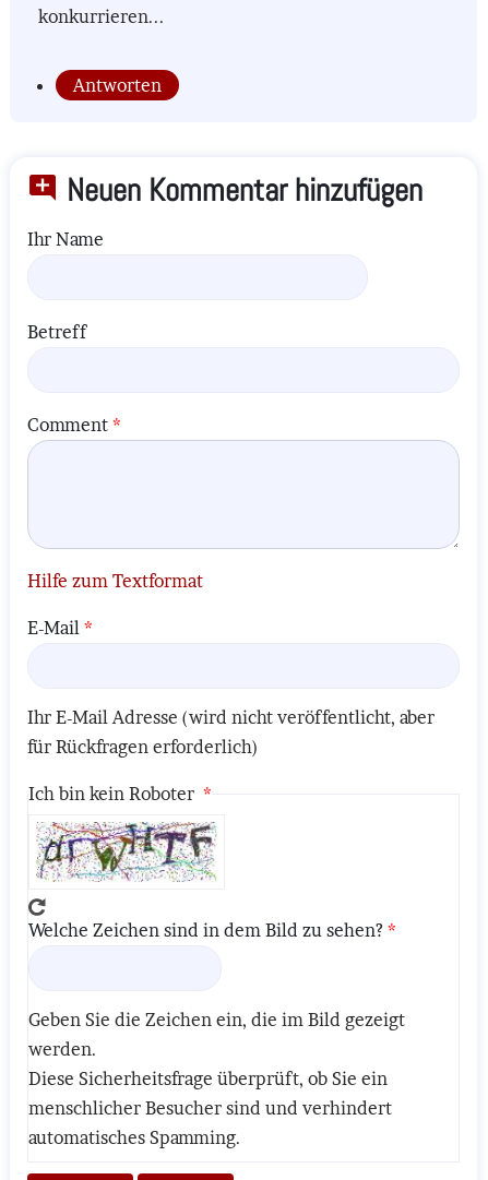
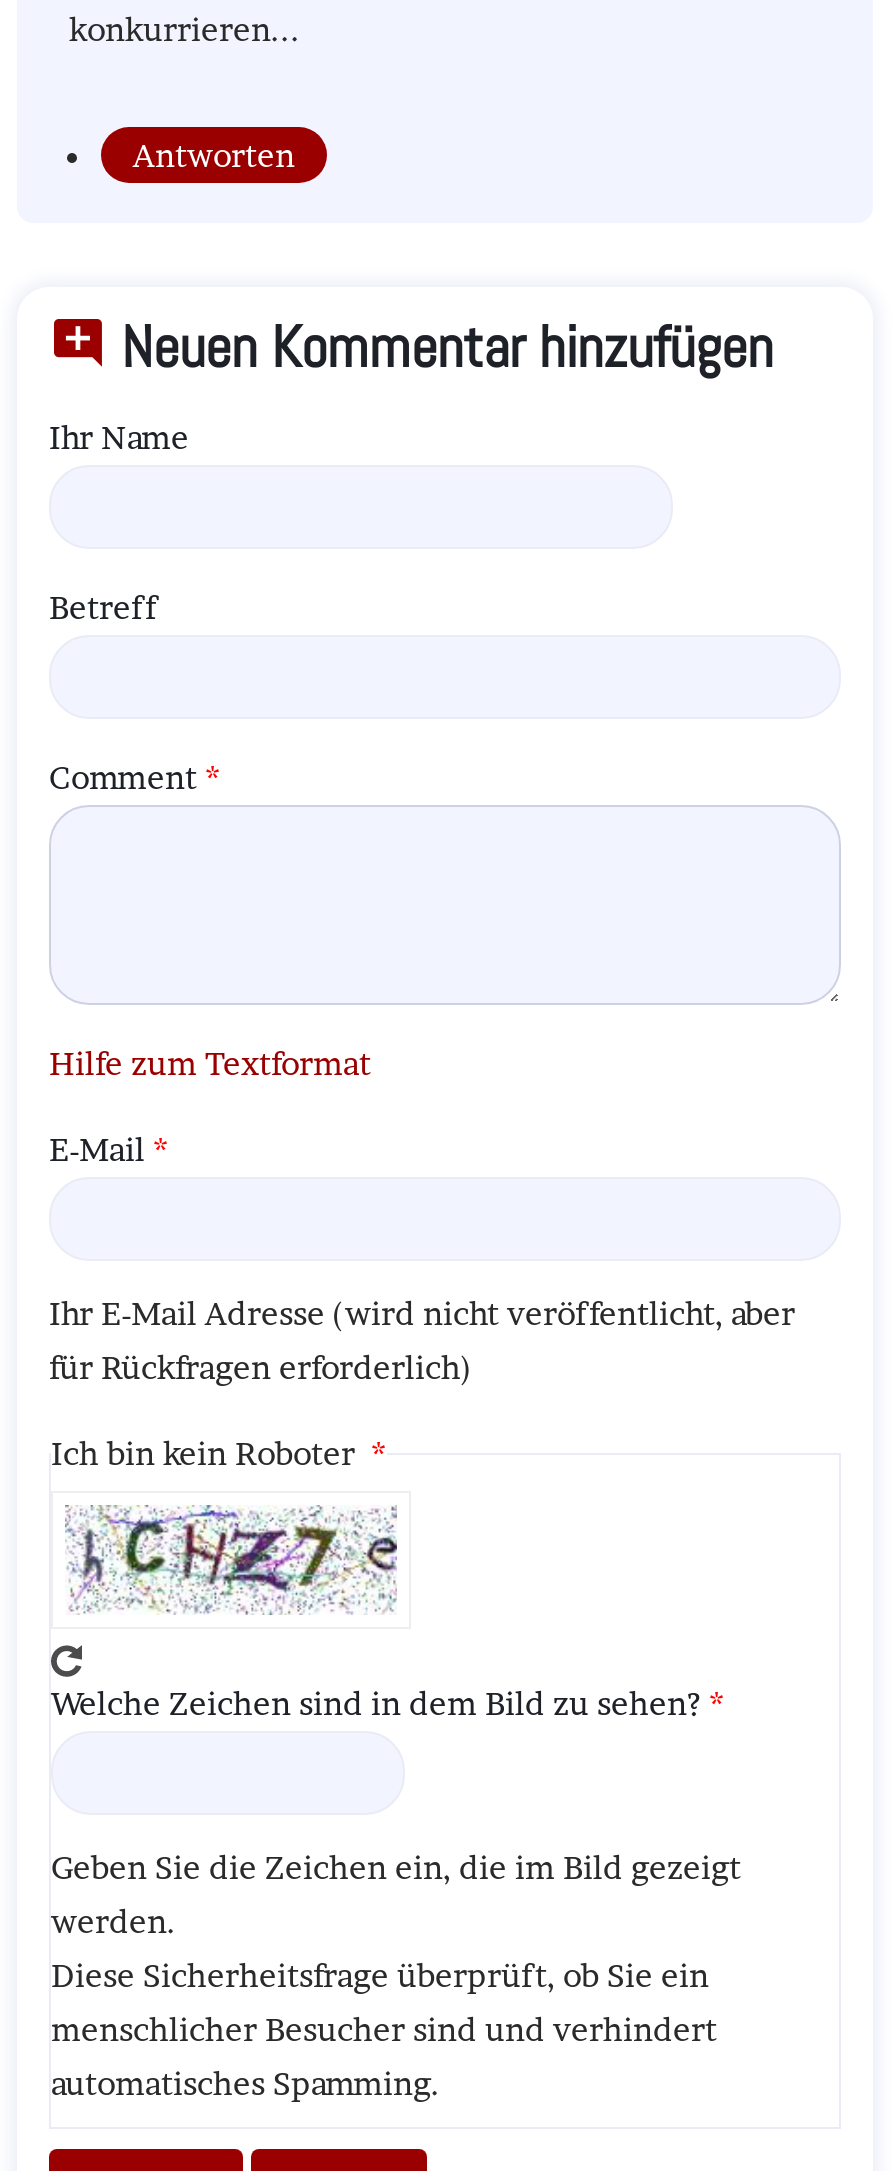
[36,822,217,882] [image] -> [65,1505,399,1613] [image]

